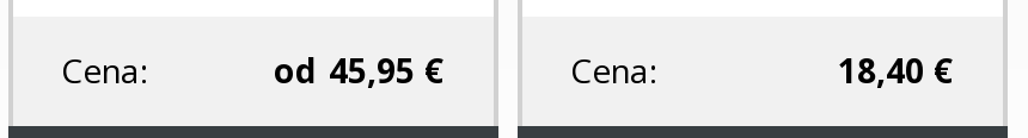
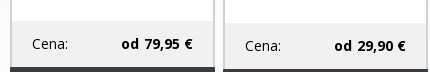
[274,47,446,93] od 45,95 € -> [121,34,193,53] od 79,95 €
[838,48,955,93] 18,40 € -> [334,36,406,55] od 29,90 €

